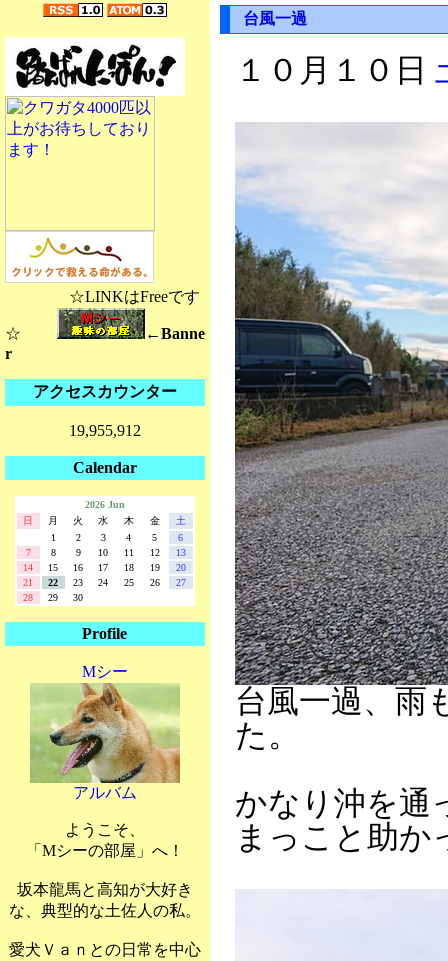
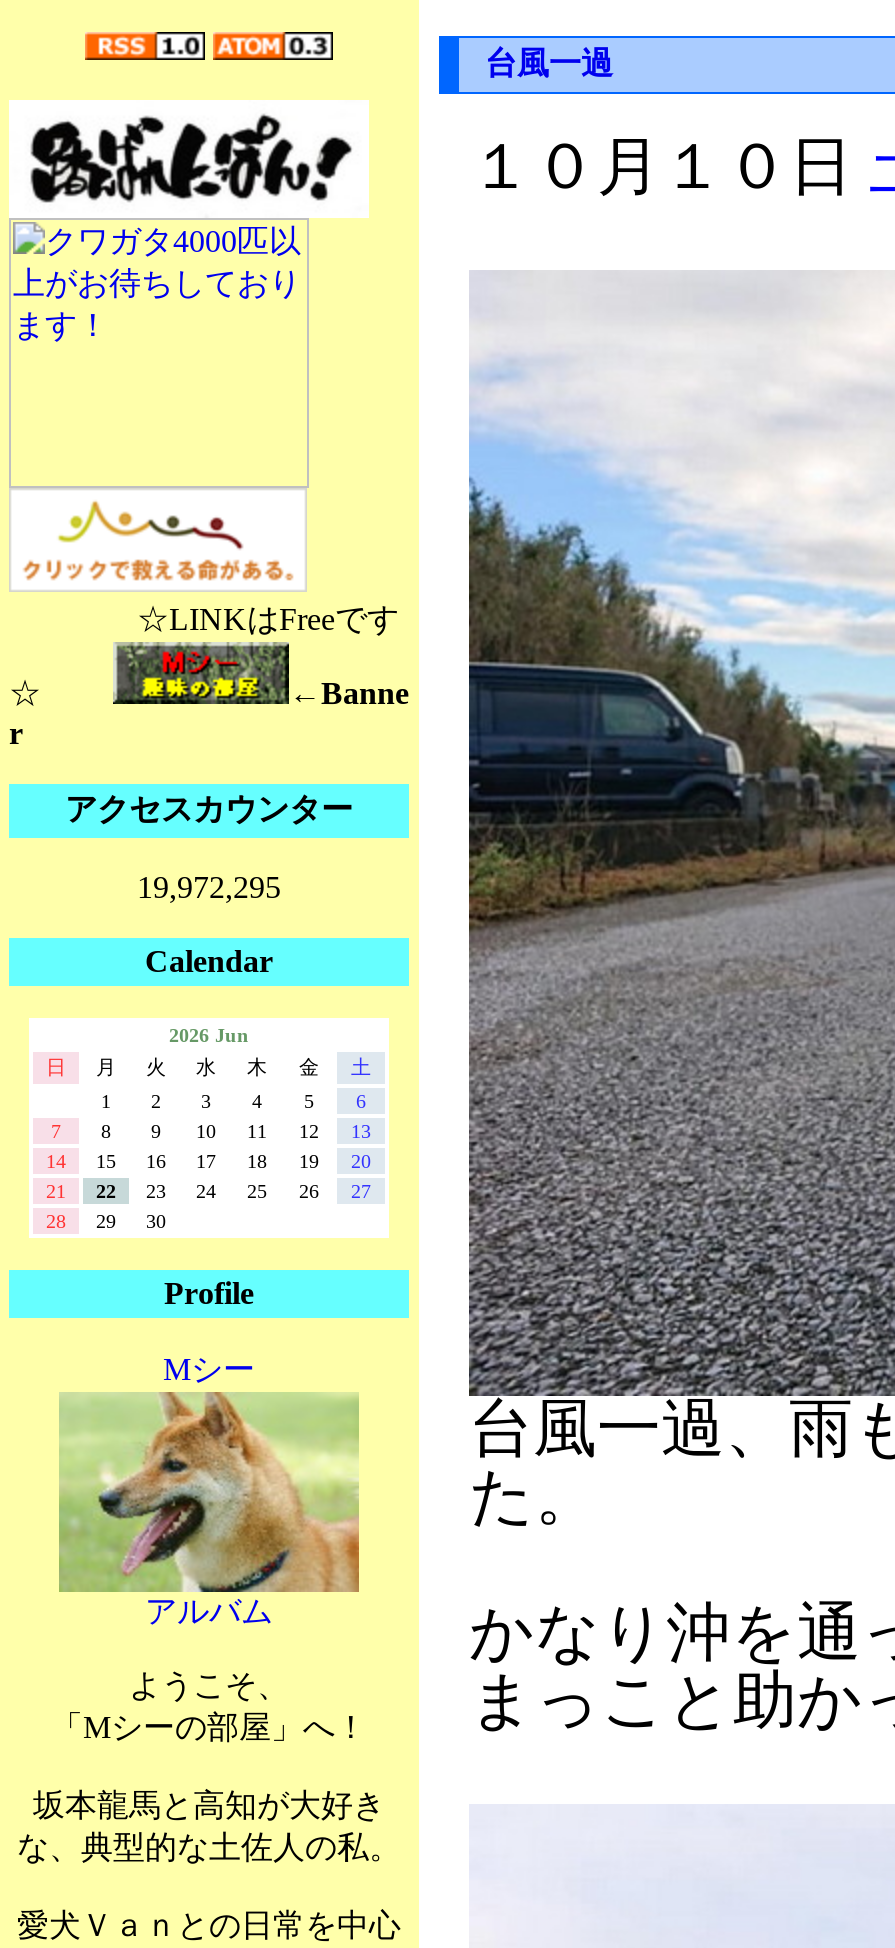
[69,422,141,439] 19,955,912 -> [137,870,281,904] 19,972,295

